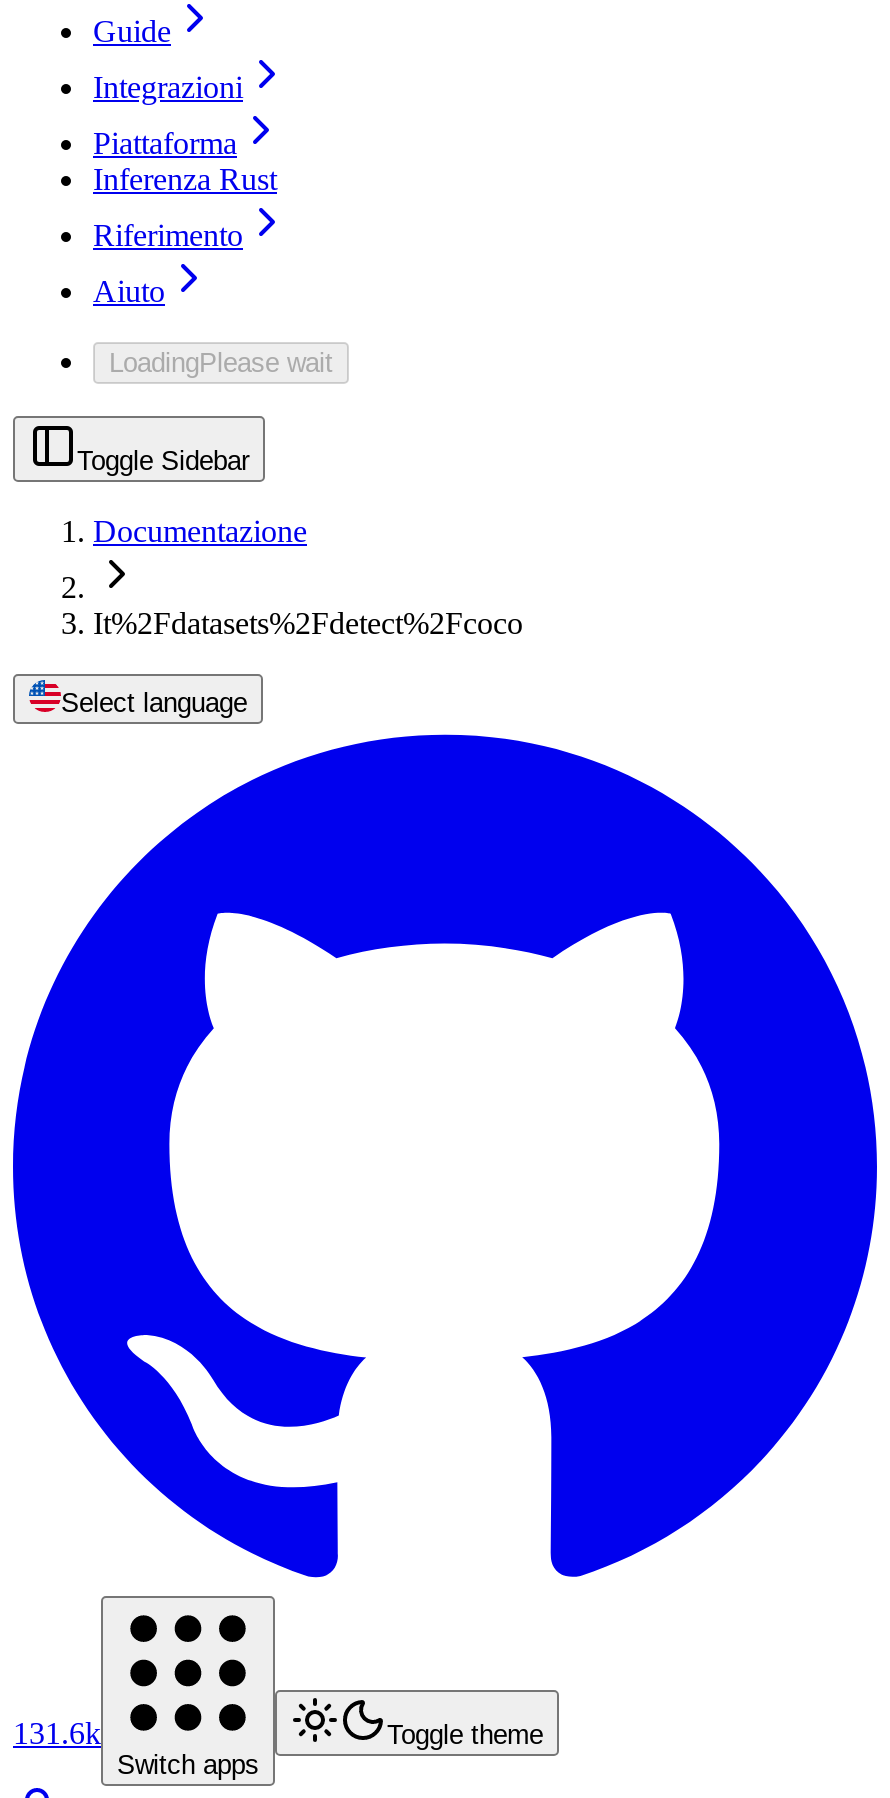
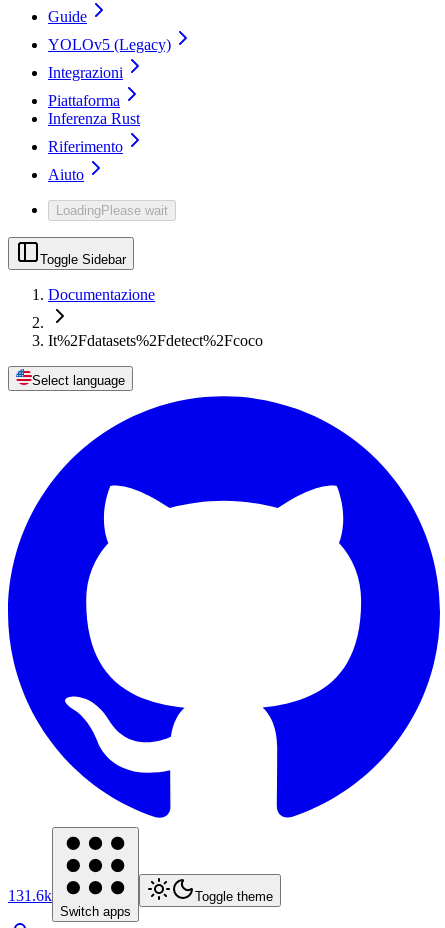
none -> [48,36,171,53] YOLOv5 (Legacy)

